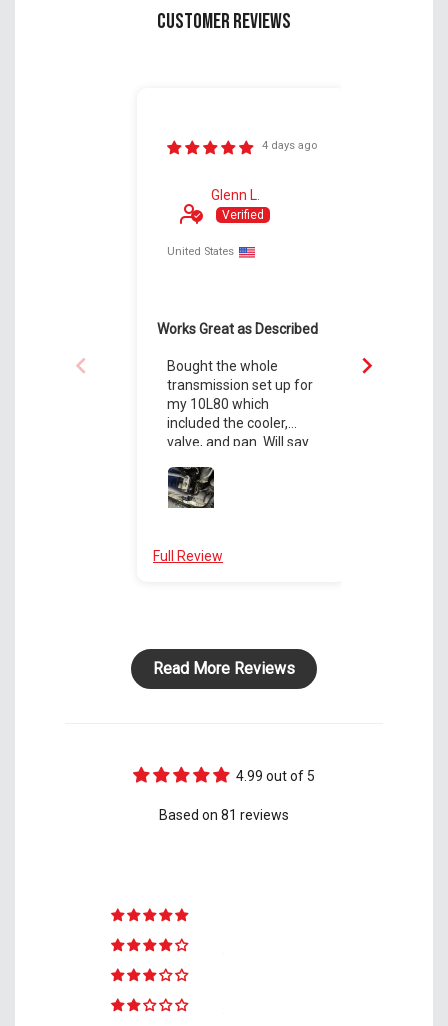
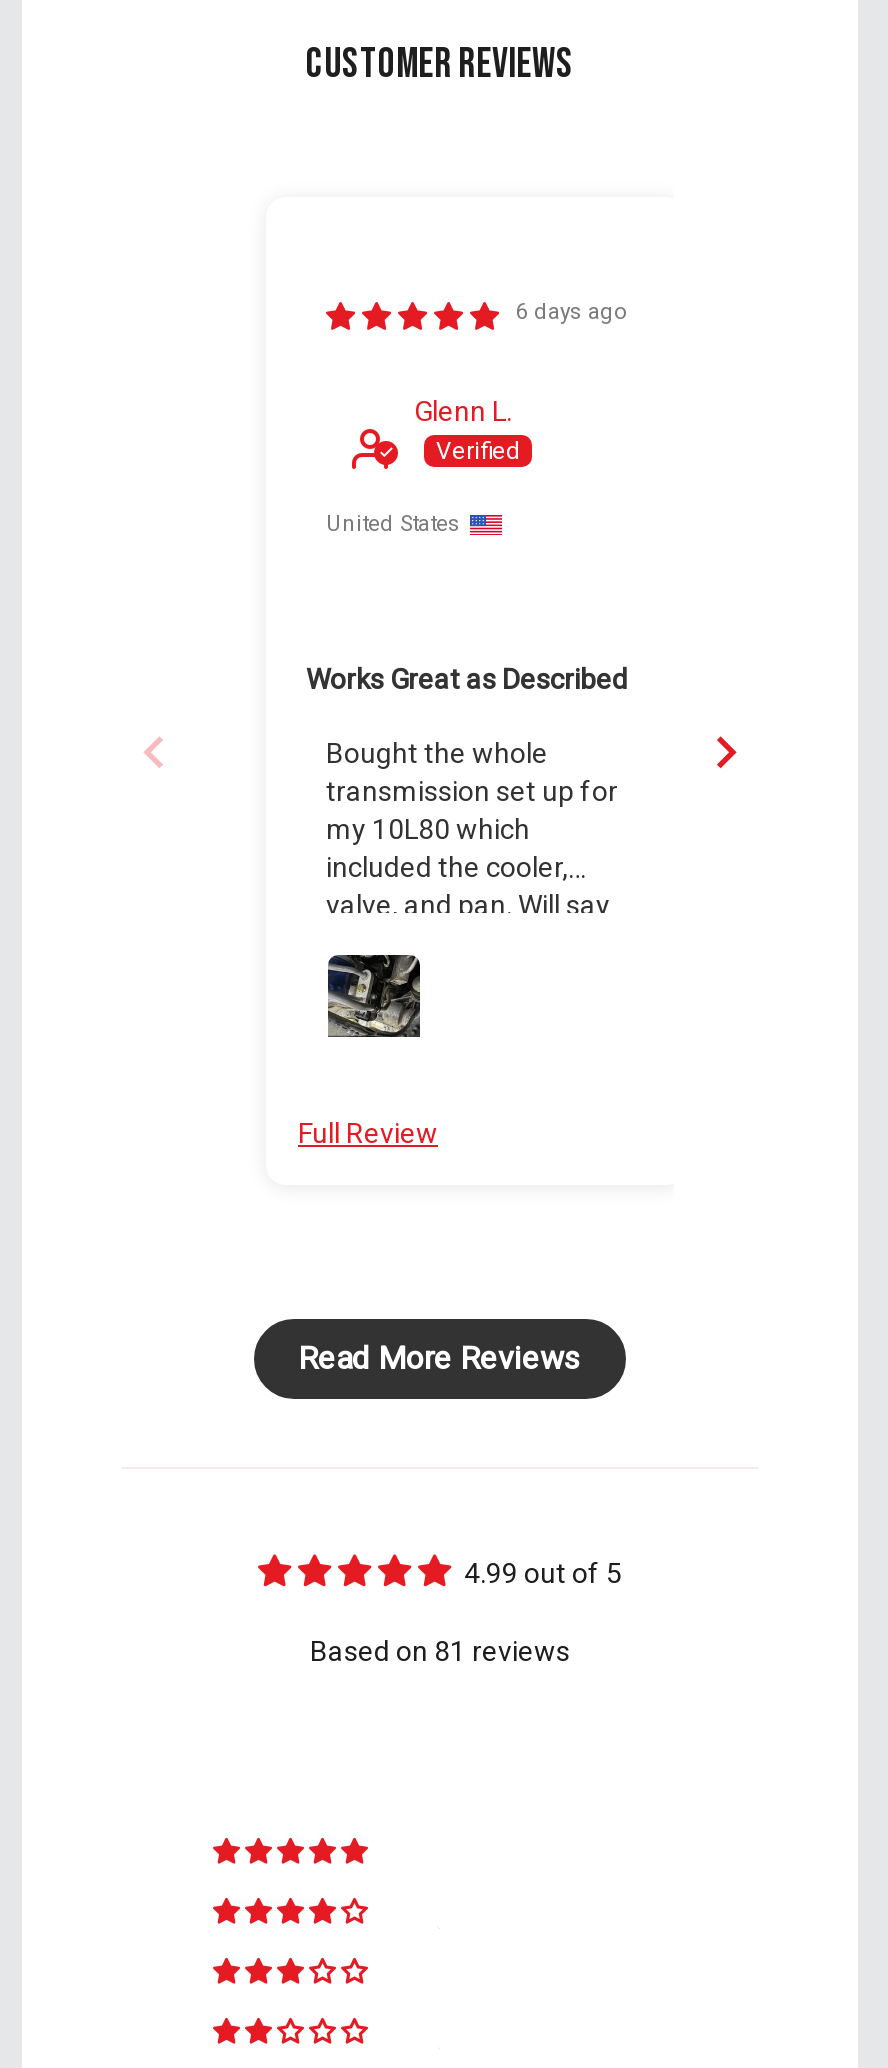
[262,138,317,151] 4 days ago -> [516,298,626,324] 6 days ago

